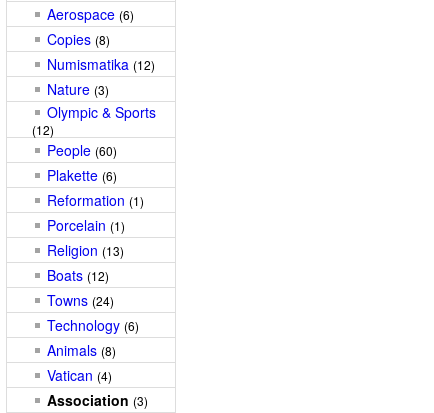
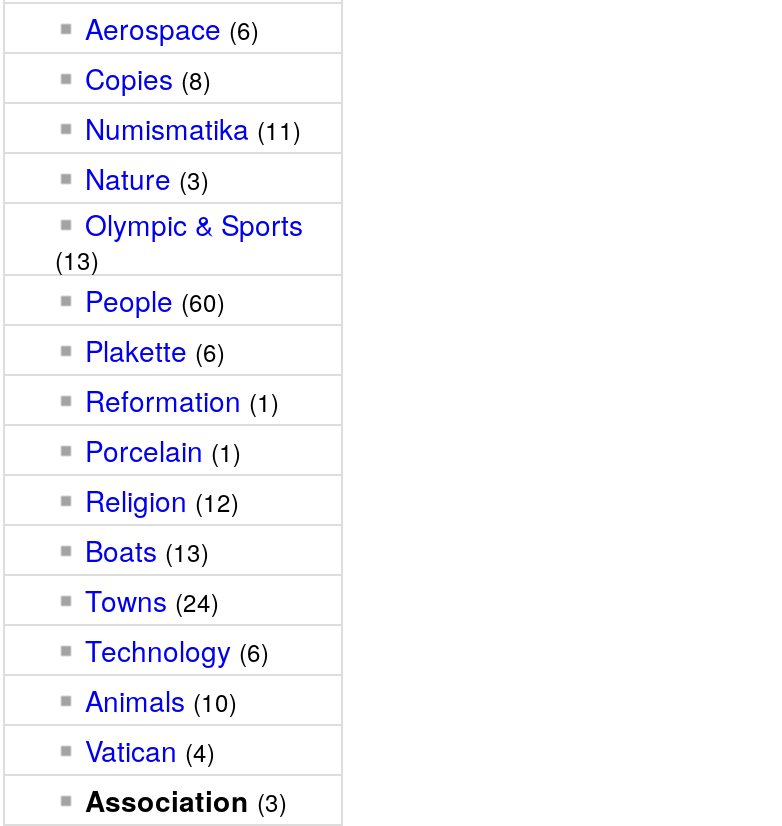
[47,54,155,74] Numismatika (12) -> [85,108,301,148] Numismatika (11)
[32,121,54,138] (12) -> [55,242,99,276] (13)
[47,240,124,260] Religion (13) -> [85,480,239,520] Religion (12)
[47,265,109,285] Boats (12) -> [85,530,209,570] Boats (13)
[47,340,116,360] Animals (8) -> [85,680,237,720] Animals (10)

